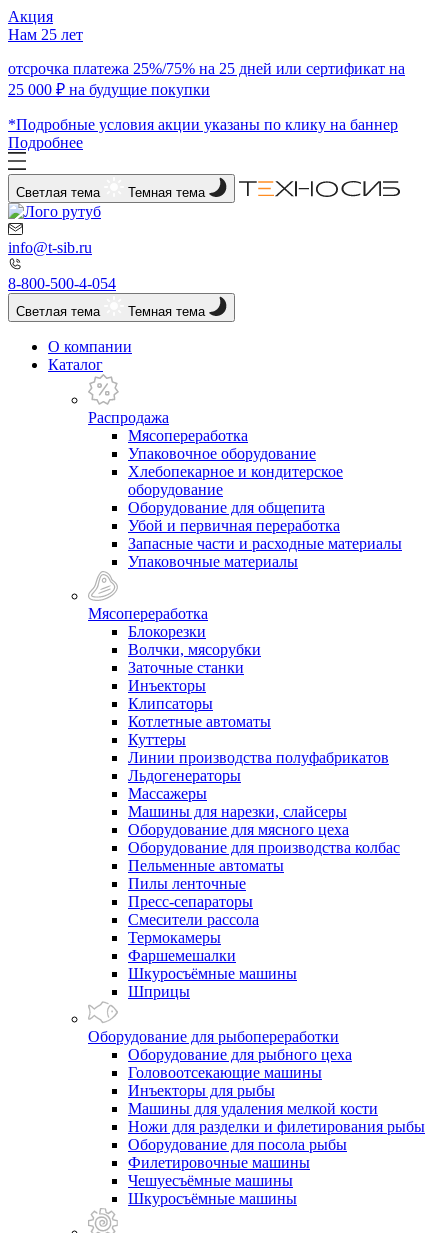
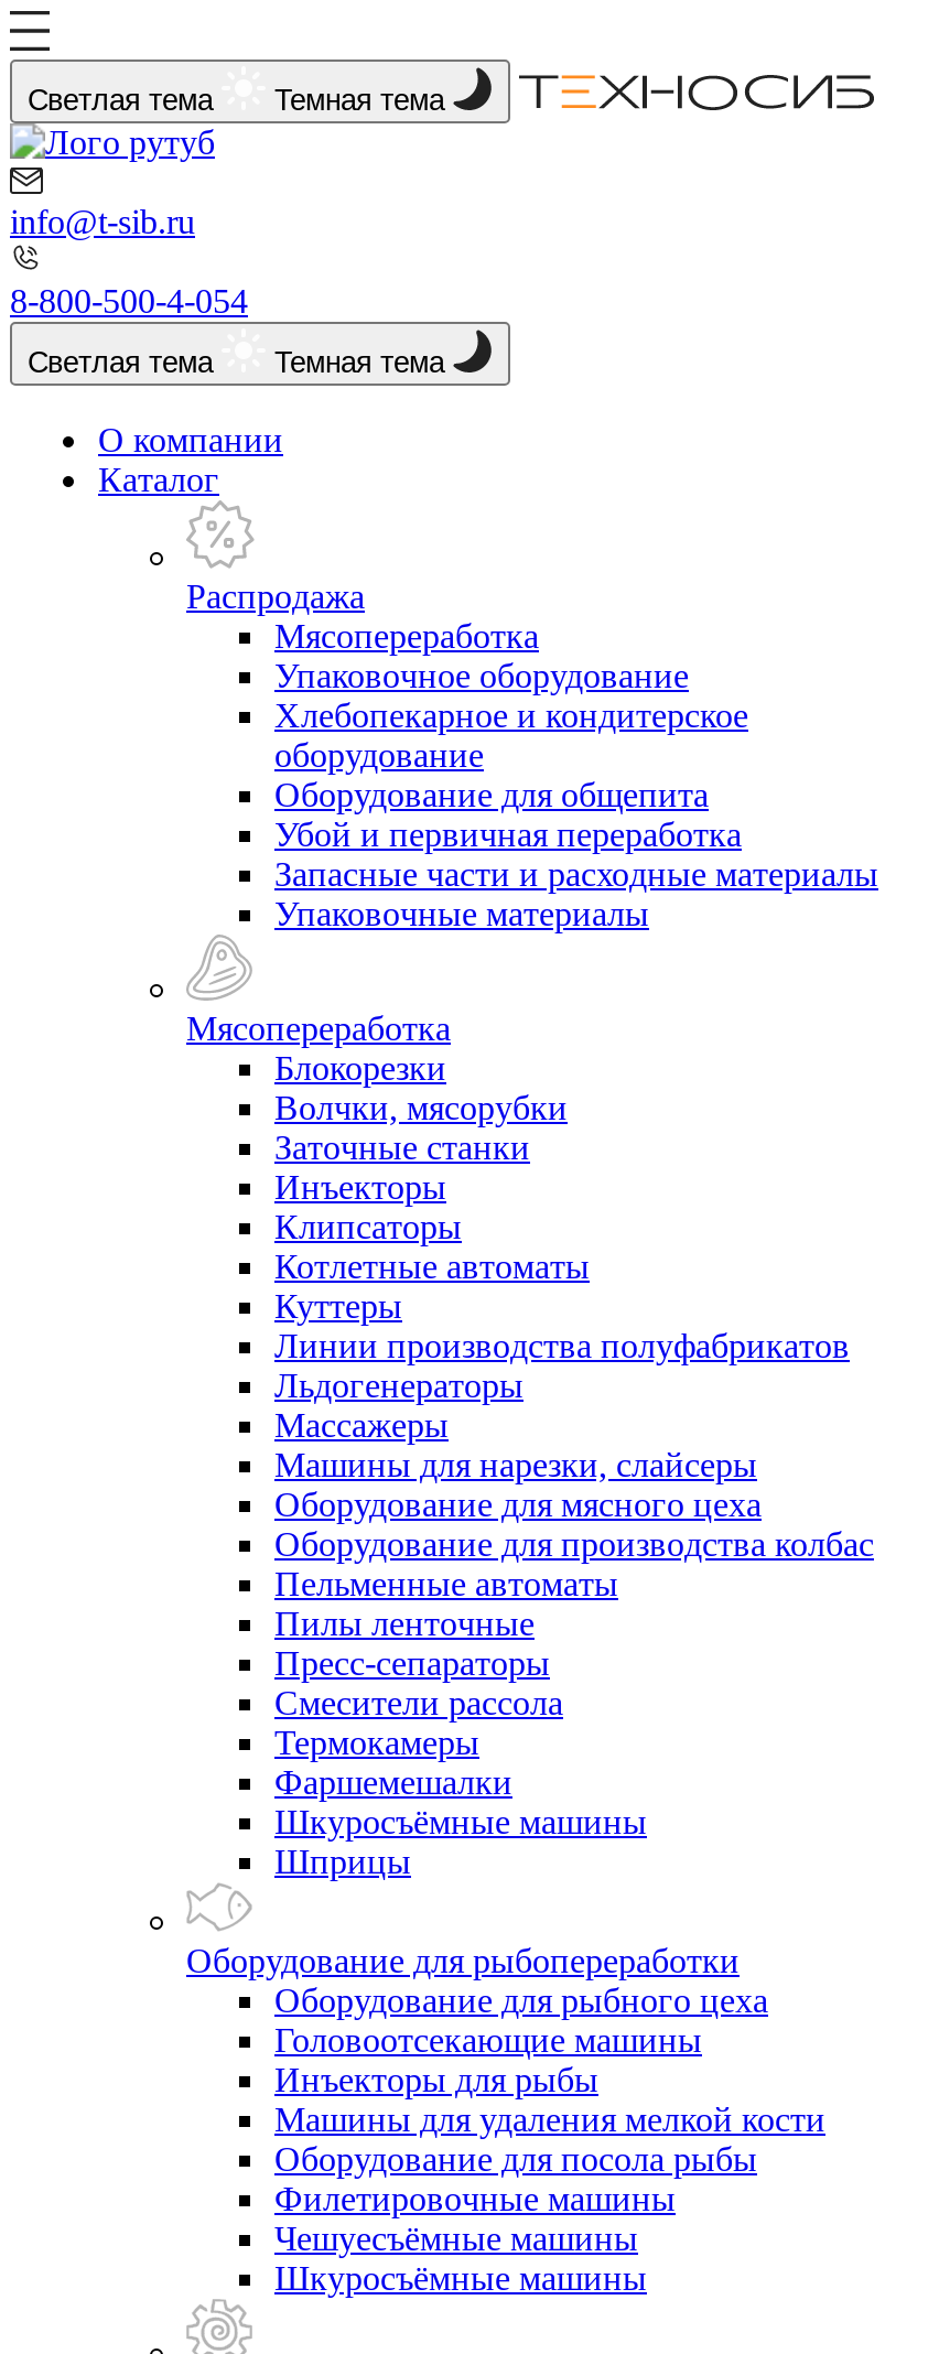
[8,8,405,151] Акция | Нам 25 лет | отсрочка платежа 25%/75% на 25 дней или сертификат на | 25 000 ₽ на будущие покупки | *Подробные условия акции указаны по клику на баннер | Подробнее -> none
[128,1118,425,1135] Ножи для разделки и филетирования рыбы -> none

